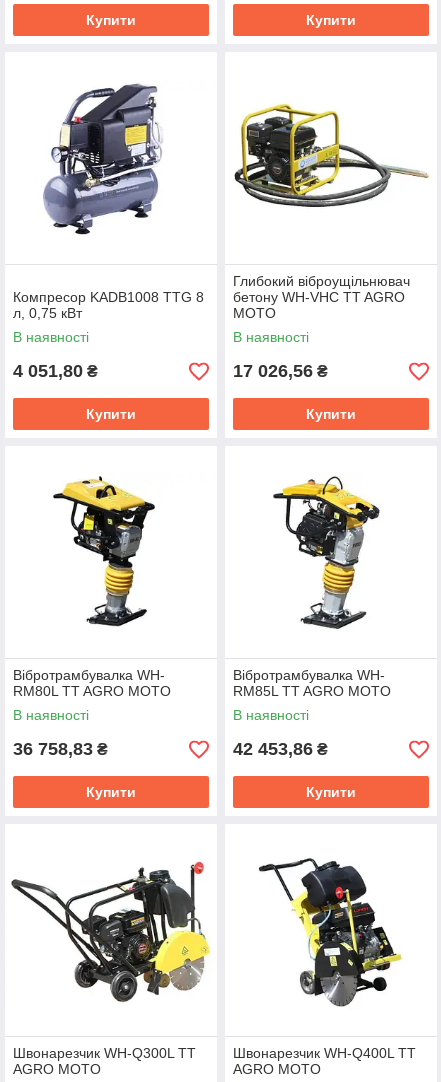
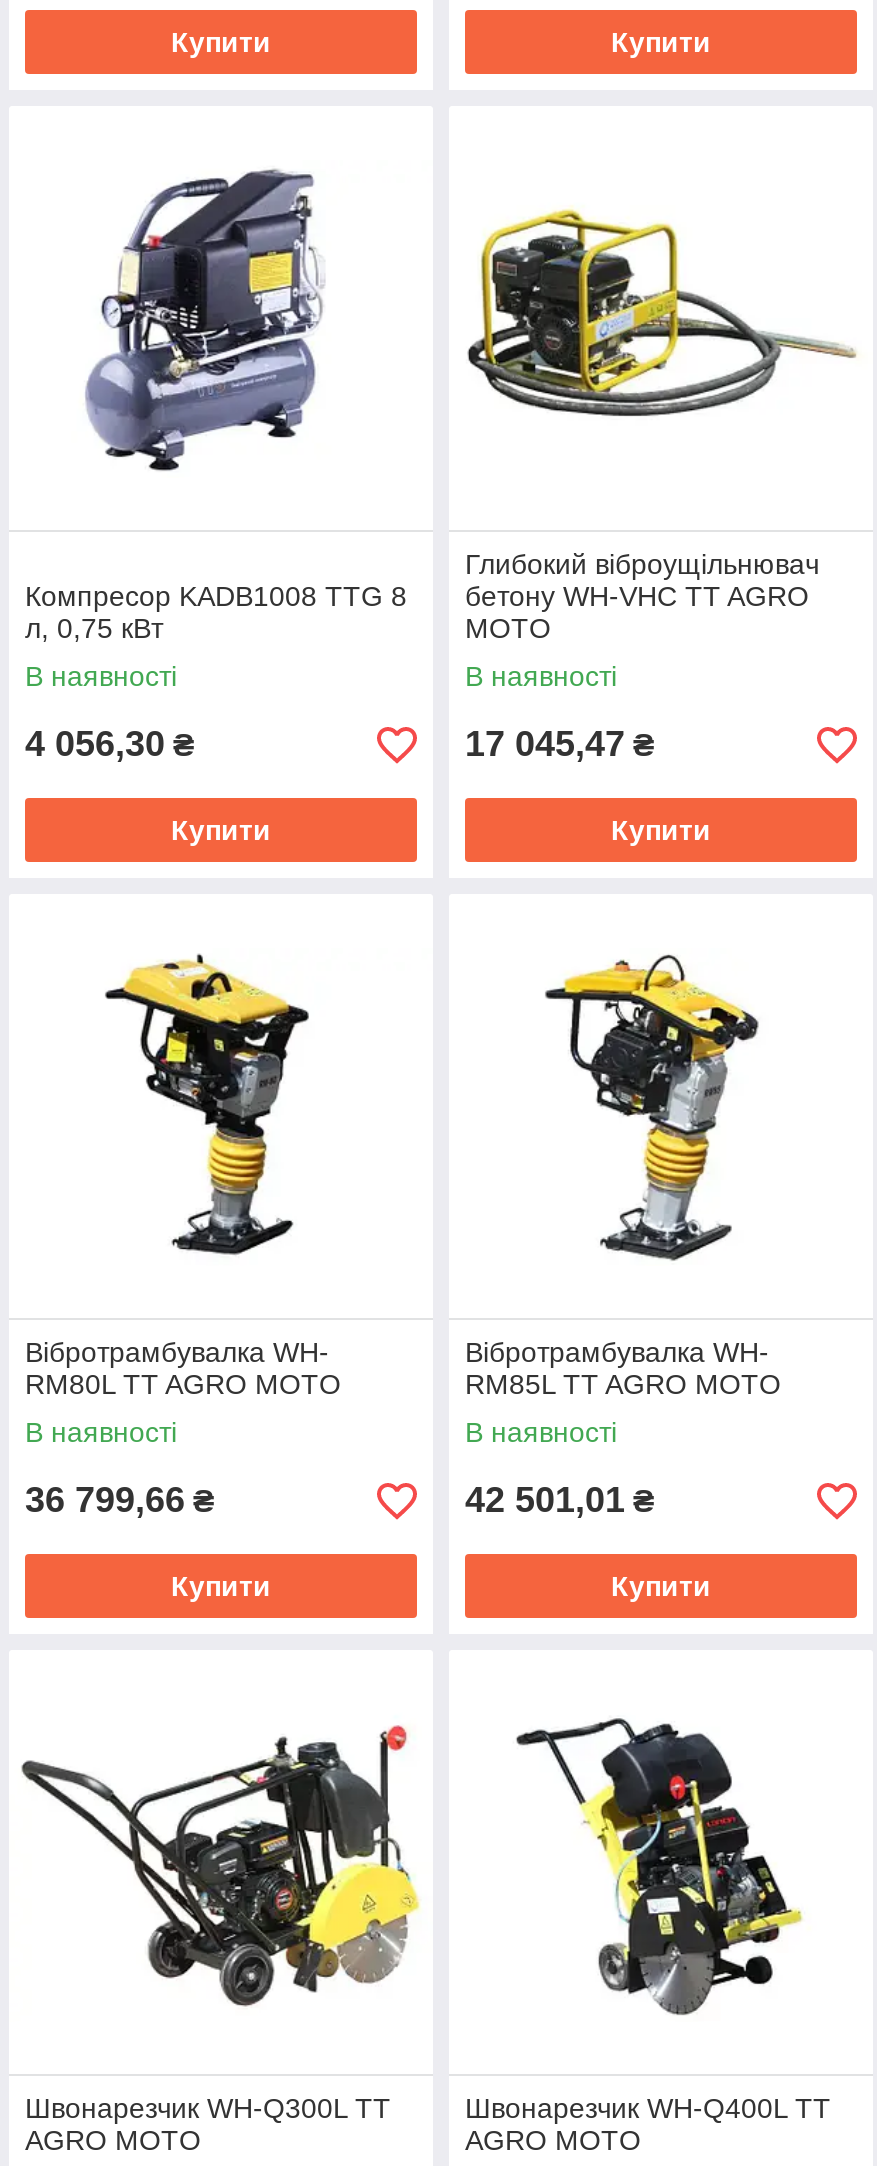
[13,361,98,381] 4 051,80 ₴ -> [25,725,195,765] 4 056,30 ₴
[233,361,328,381] 17 026,56 ₴ -> [465,725,655,765] 17 045,47 ₴
[13,739,108,759] 36 758,83 ₴ -> [25,1481,215,1521] 36 799,66 ₴
[233,739,328,759] 42 453,86 ₴ -> [465,1481,655,1521] 42 501,01 ₴

